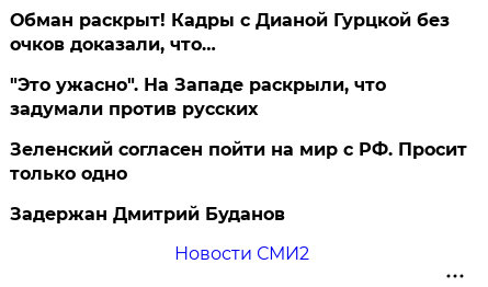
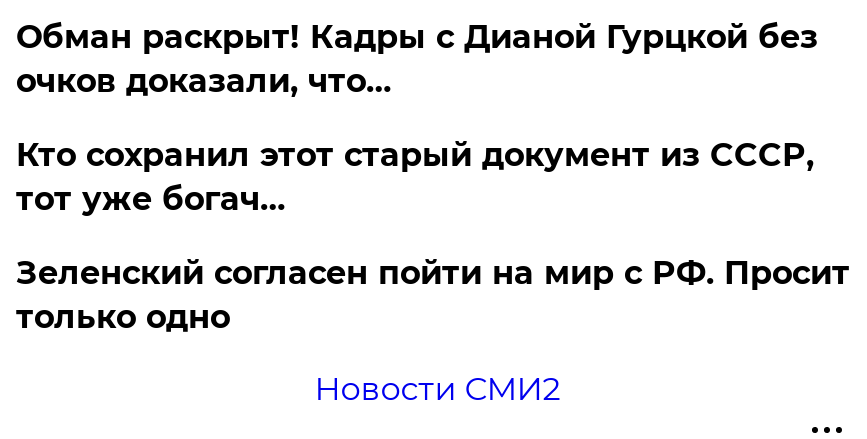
[10,74,386,119] "Это ужасно". На Западе раскрыли, что | задумали против русских -> [16,136,814,218] Кто сохранил этот старый документ из СССР, | тот уже богач…
[10,204,286,225] Задержан Дмитрий Буданов -> none

